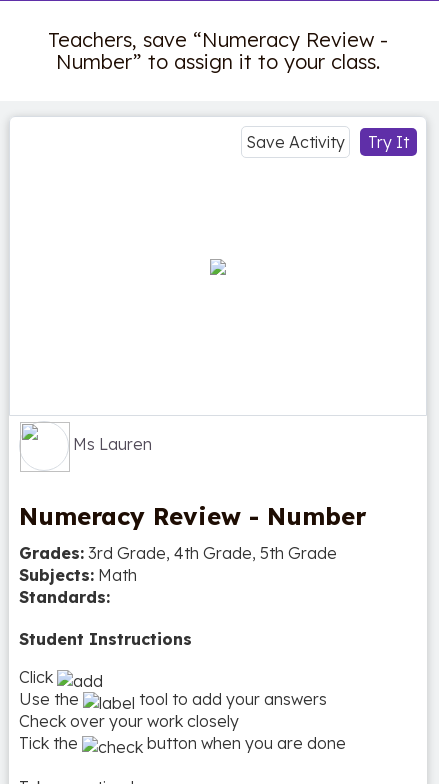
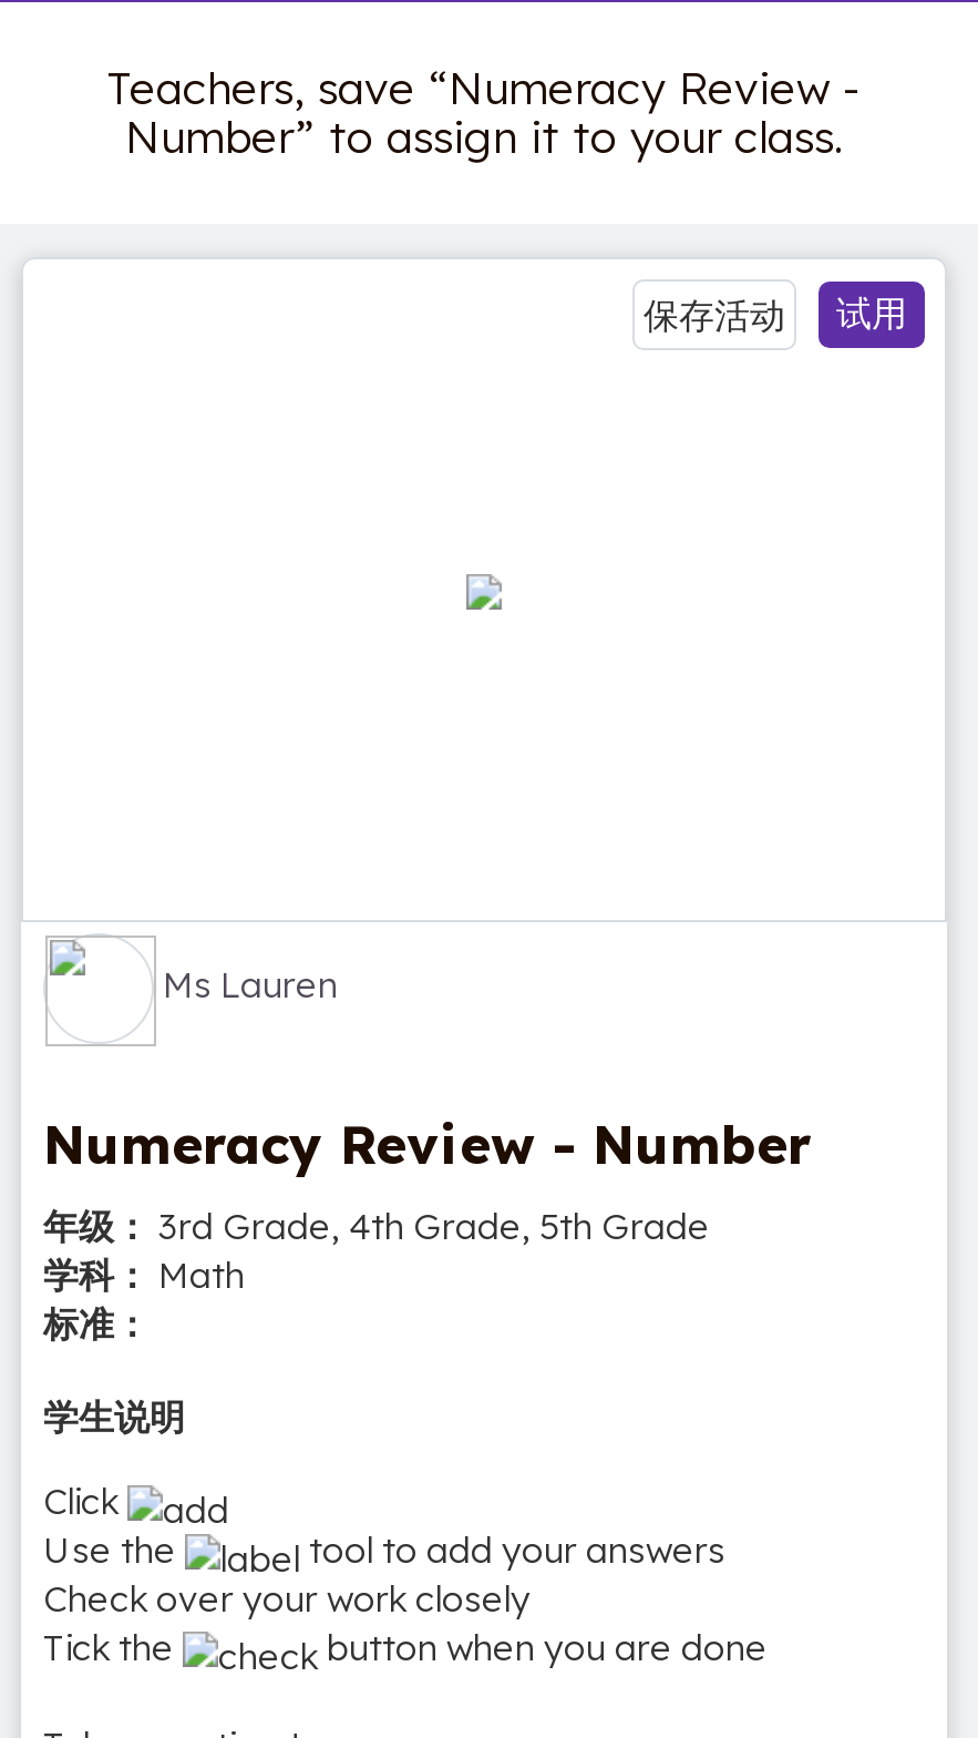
[246,132,409,152] Try It | Save Activity -> [644,290,907,337] 试用 | 保存活动
[19,543,337,607] Grades: 3rd Grade, 4th Grade, 5th Grade | Subjects: Math | Standards: -> [43,1204,710,1346] 年级： 3rd Grade, 4th Grade, 5th Grade | 学科： Math | 标准：
[19,629,192,649] Student Instructions -> [43,1394,185,1439] 学生说明

